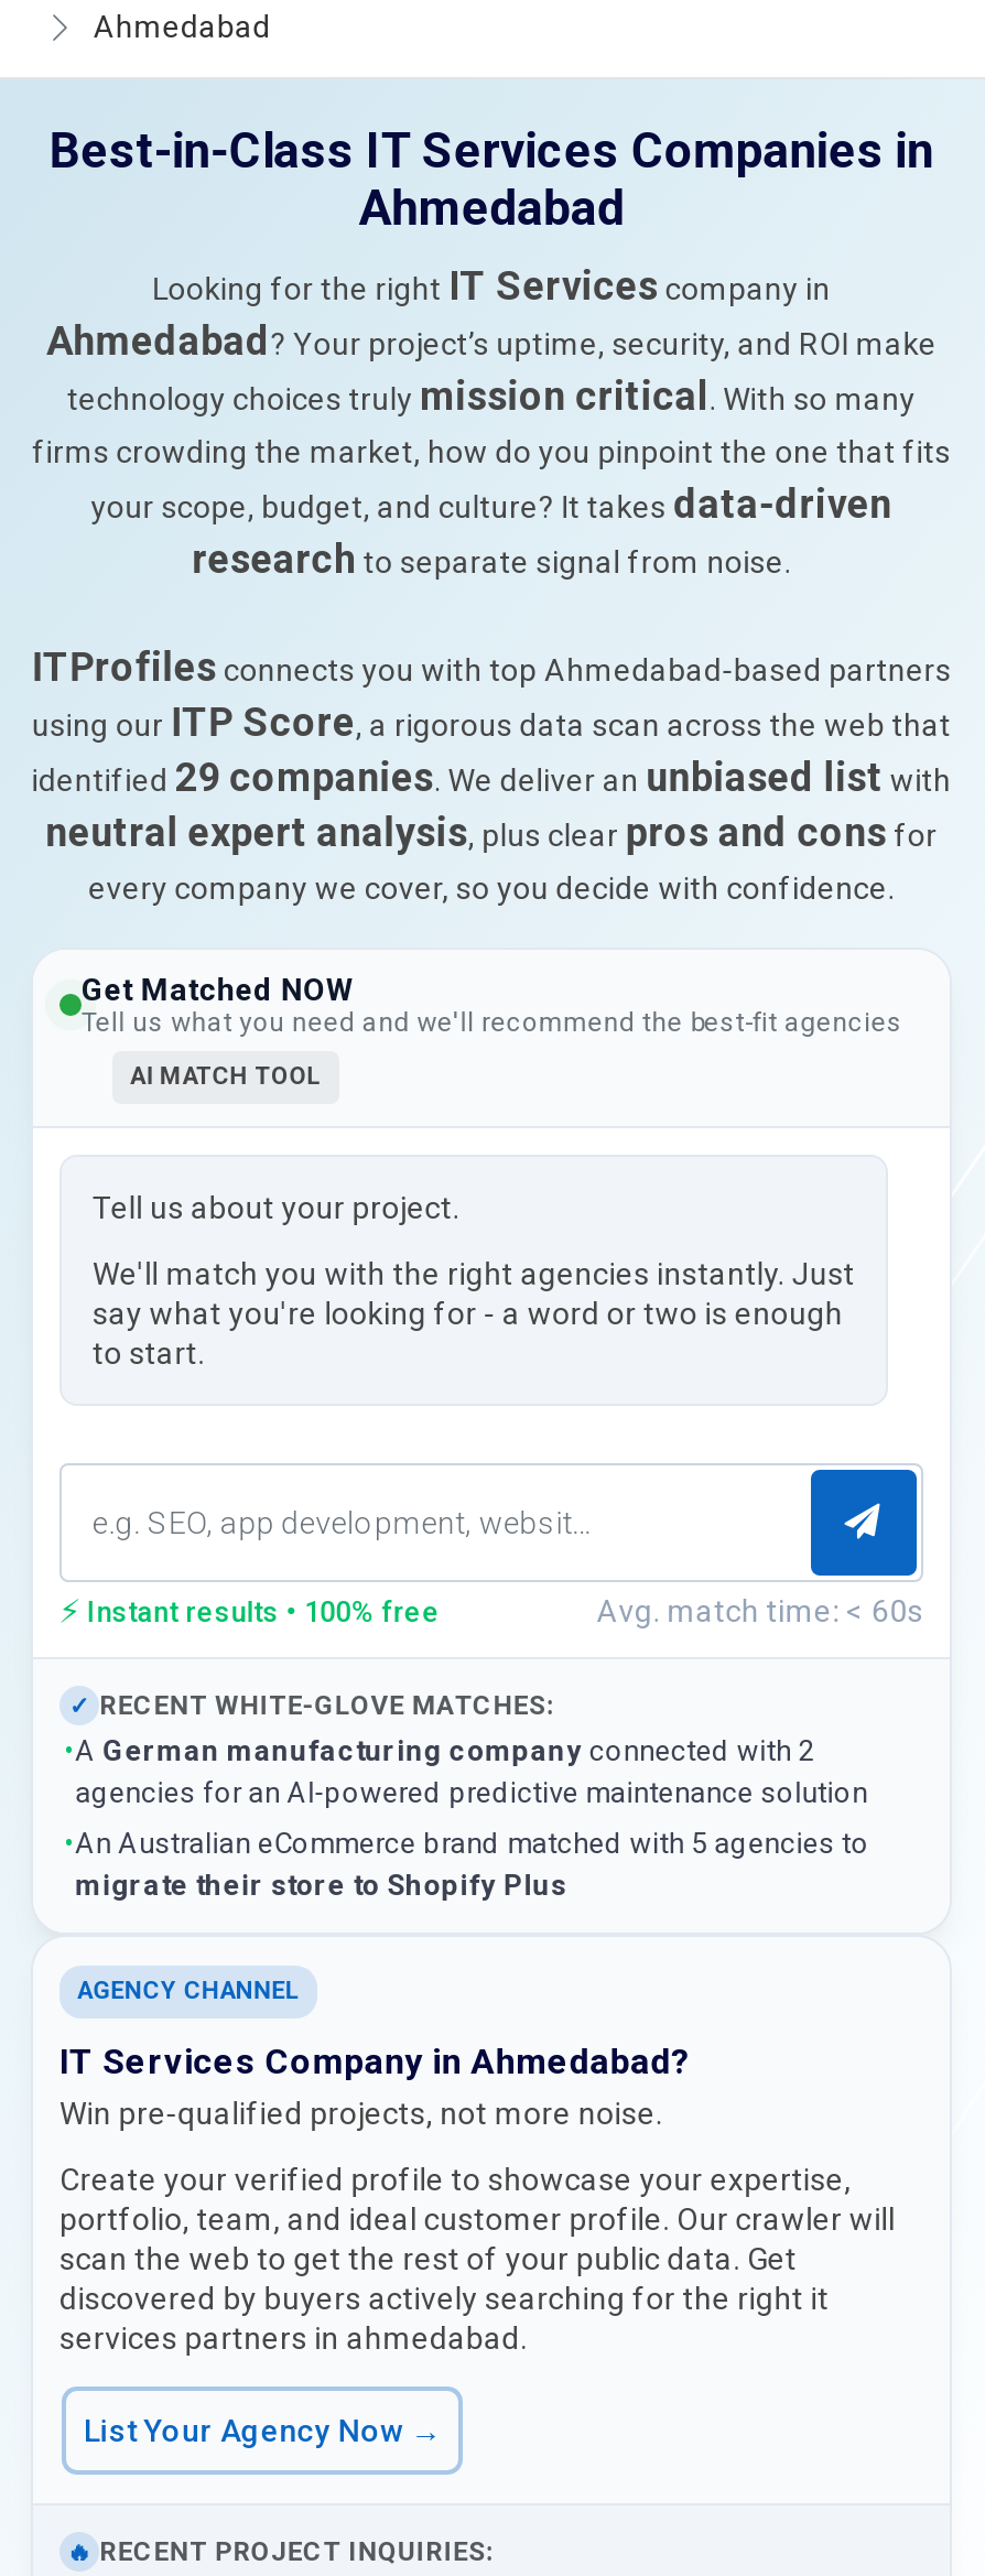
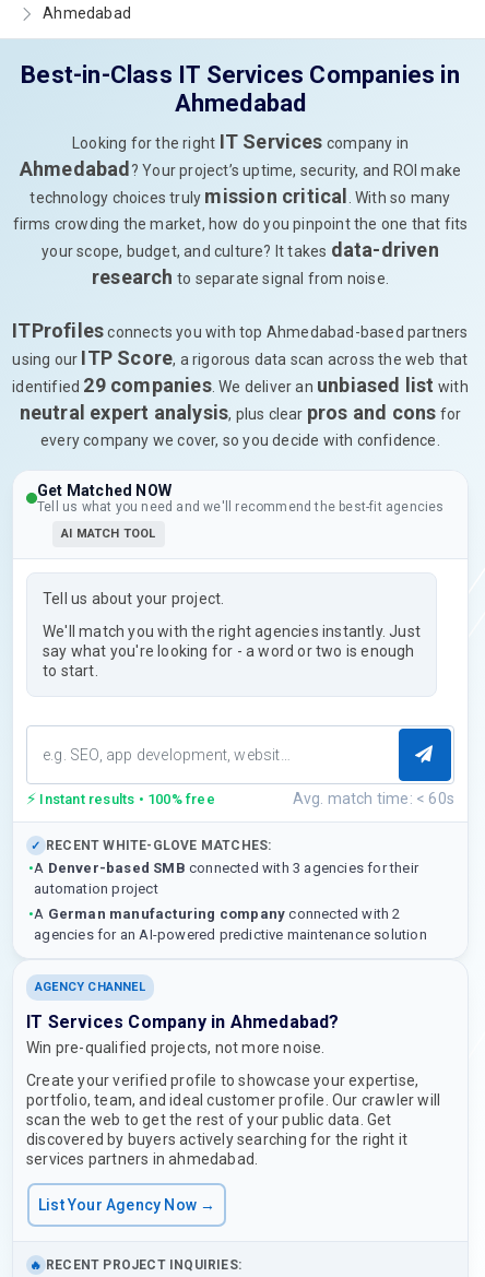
none -> [28,860,418,897] •A Denver-based SMB connected with 3 agencies for their | automation project
moved [64,1734,868,1809] -> [28,906,427,943]: •A German manufacturing company connected with 2 | agencies for an AI-powered predictive maintenance solution
[64,1827,869,1902] •An Australian eCommerce brand matched with 5 agencies to | migrate their store to Shopify Plus -> none

